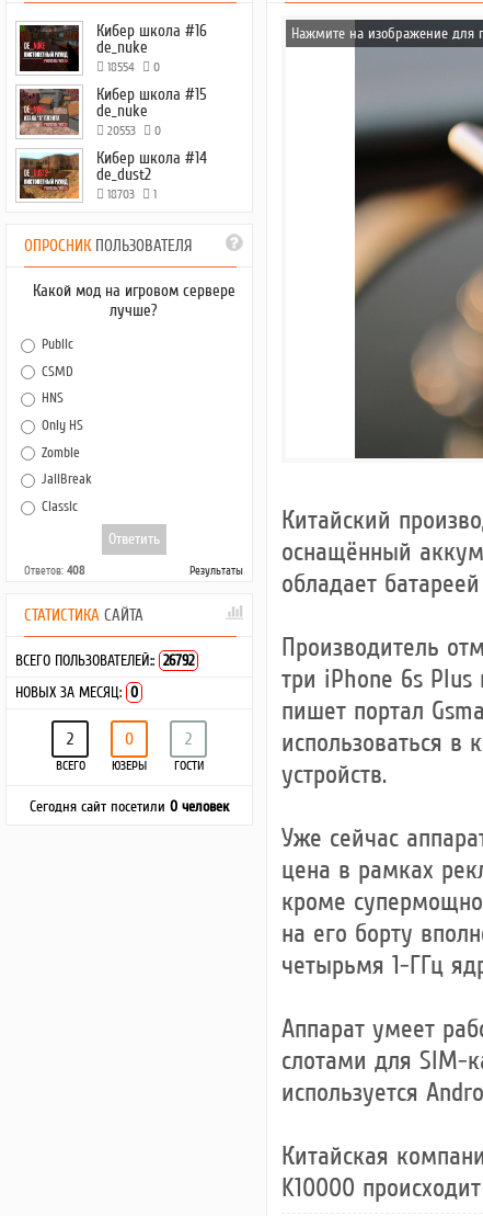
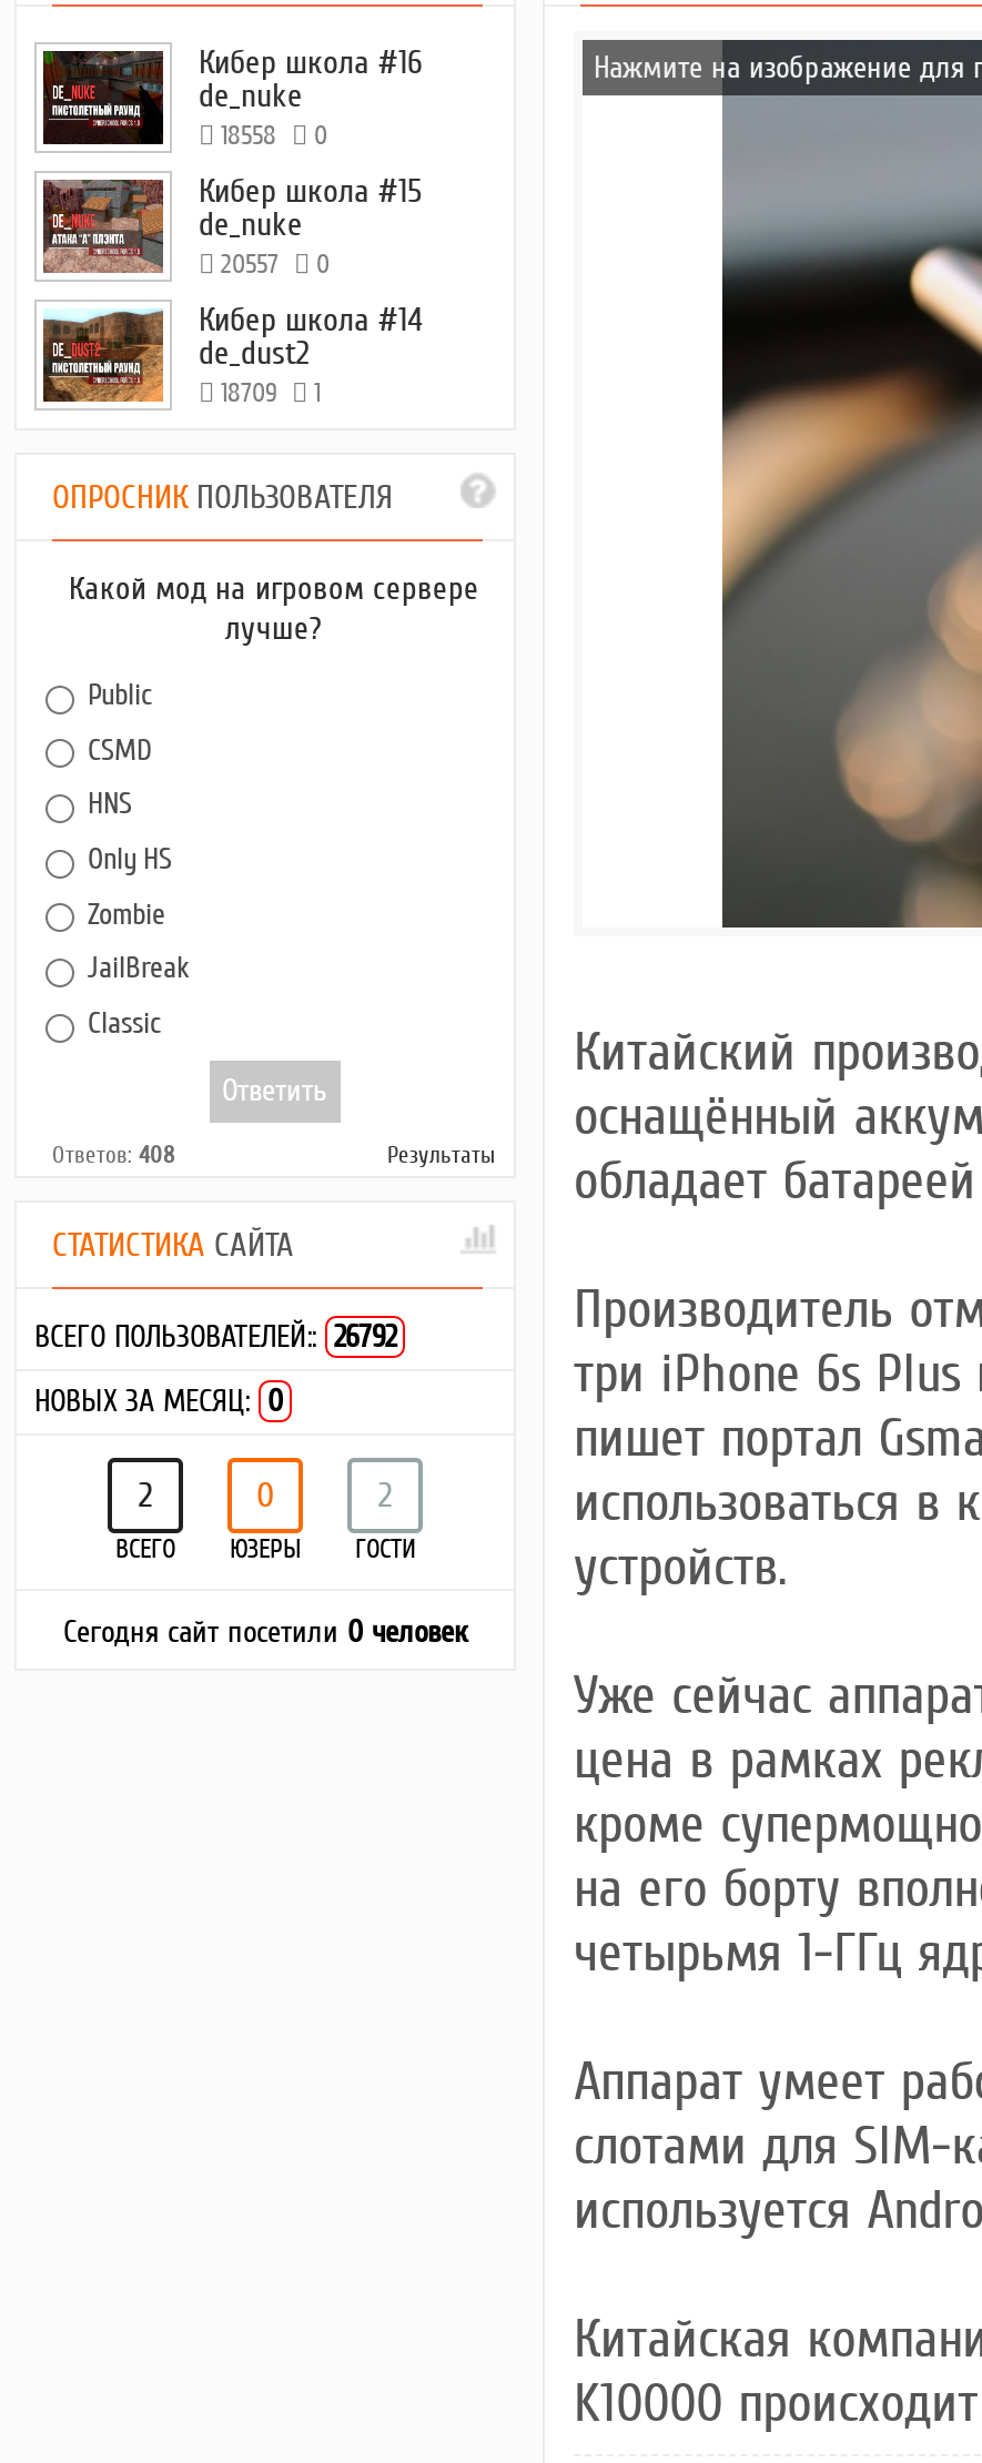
[104,59,138,76] 18554 -> [214,120,283,153] 18558
[104,123,139,139] 20553 -> [214,249,285,282] 20557
[104,186,157,203] 18703 1 -> [214,377,321,411] 18709 1

